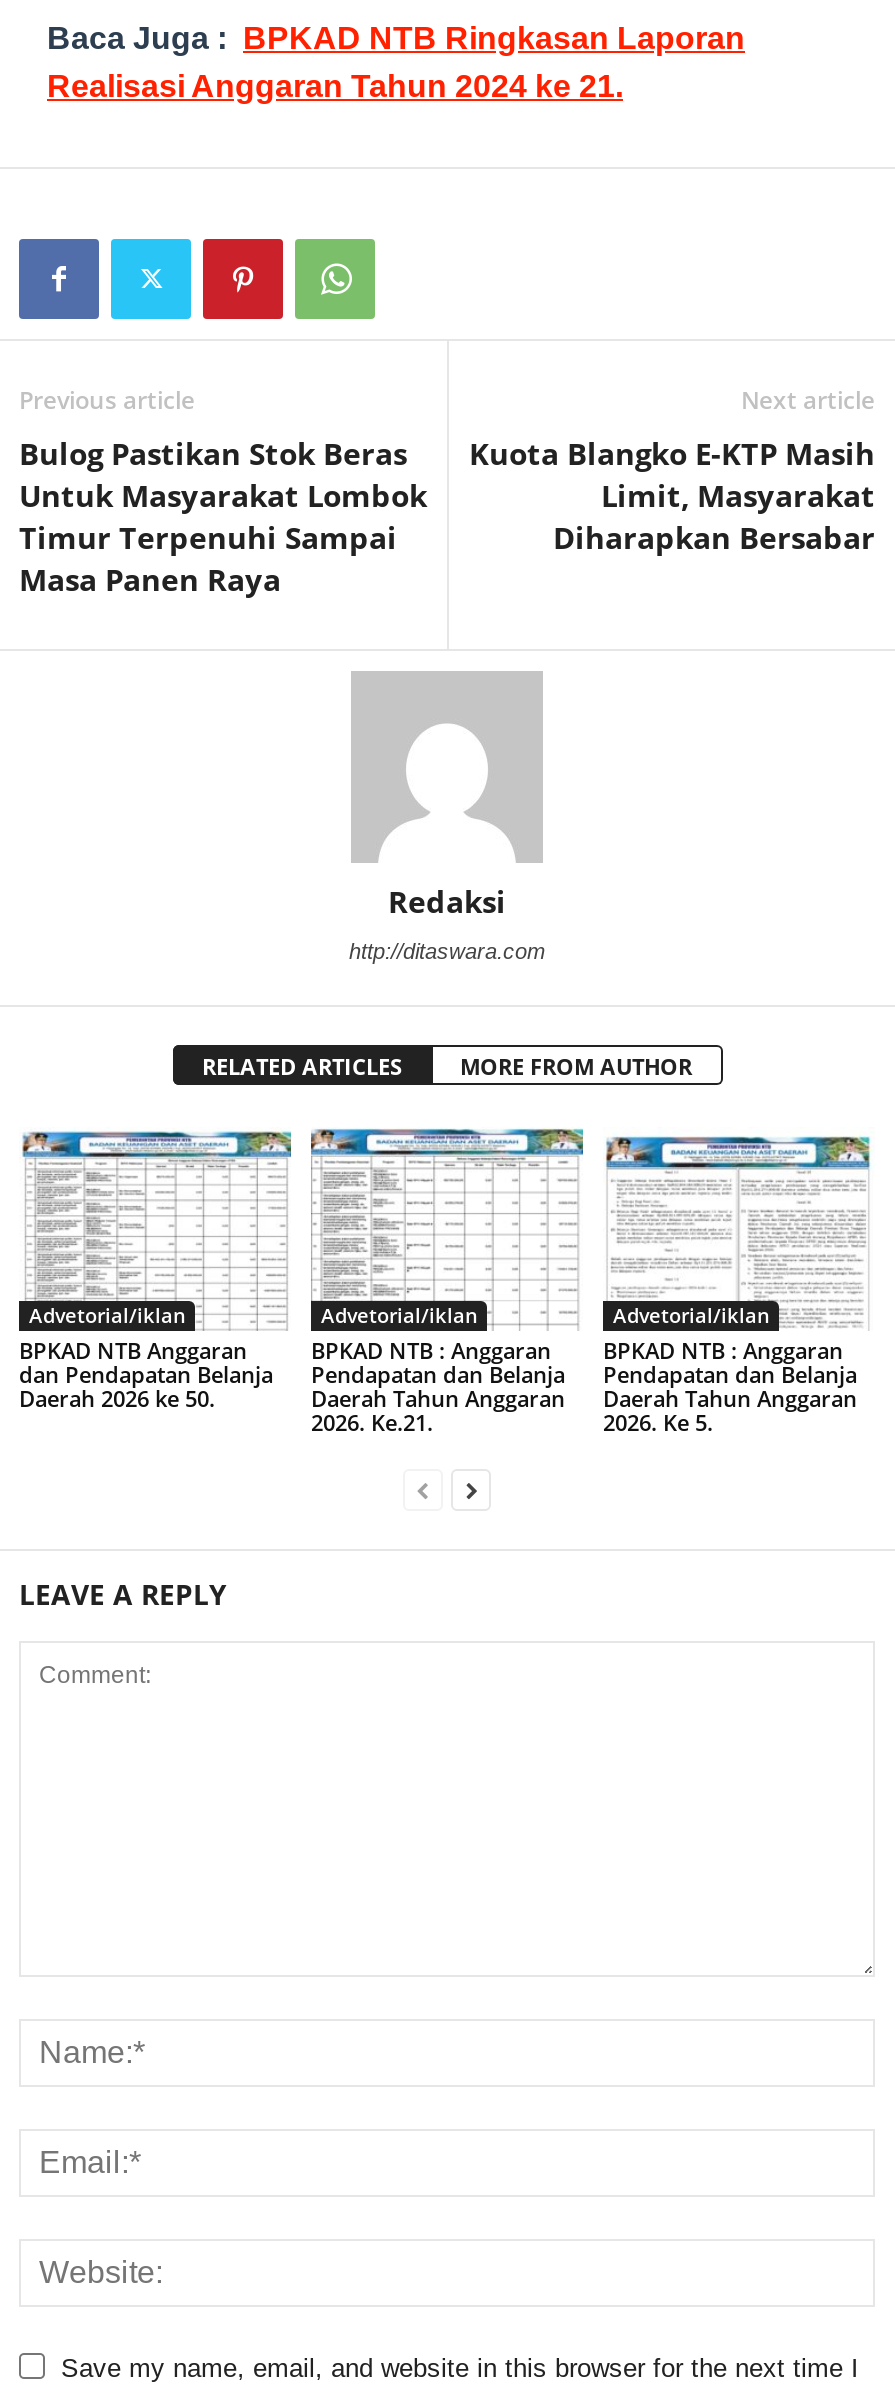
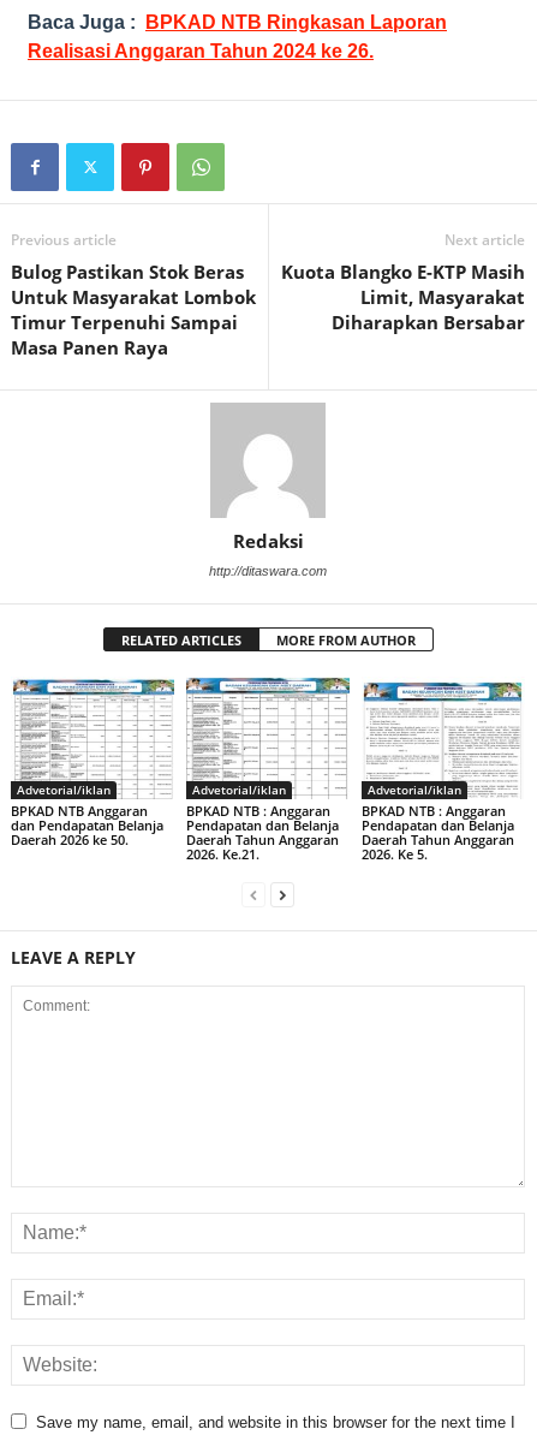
[47,69,623,103] Realisasi Anggaran Tahun 2024 ke 21. -> [28,41,374,61] Realisasi Anggaran Tahun 2024 ke 26.

